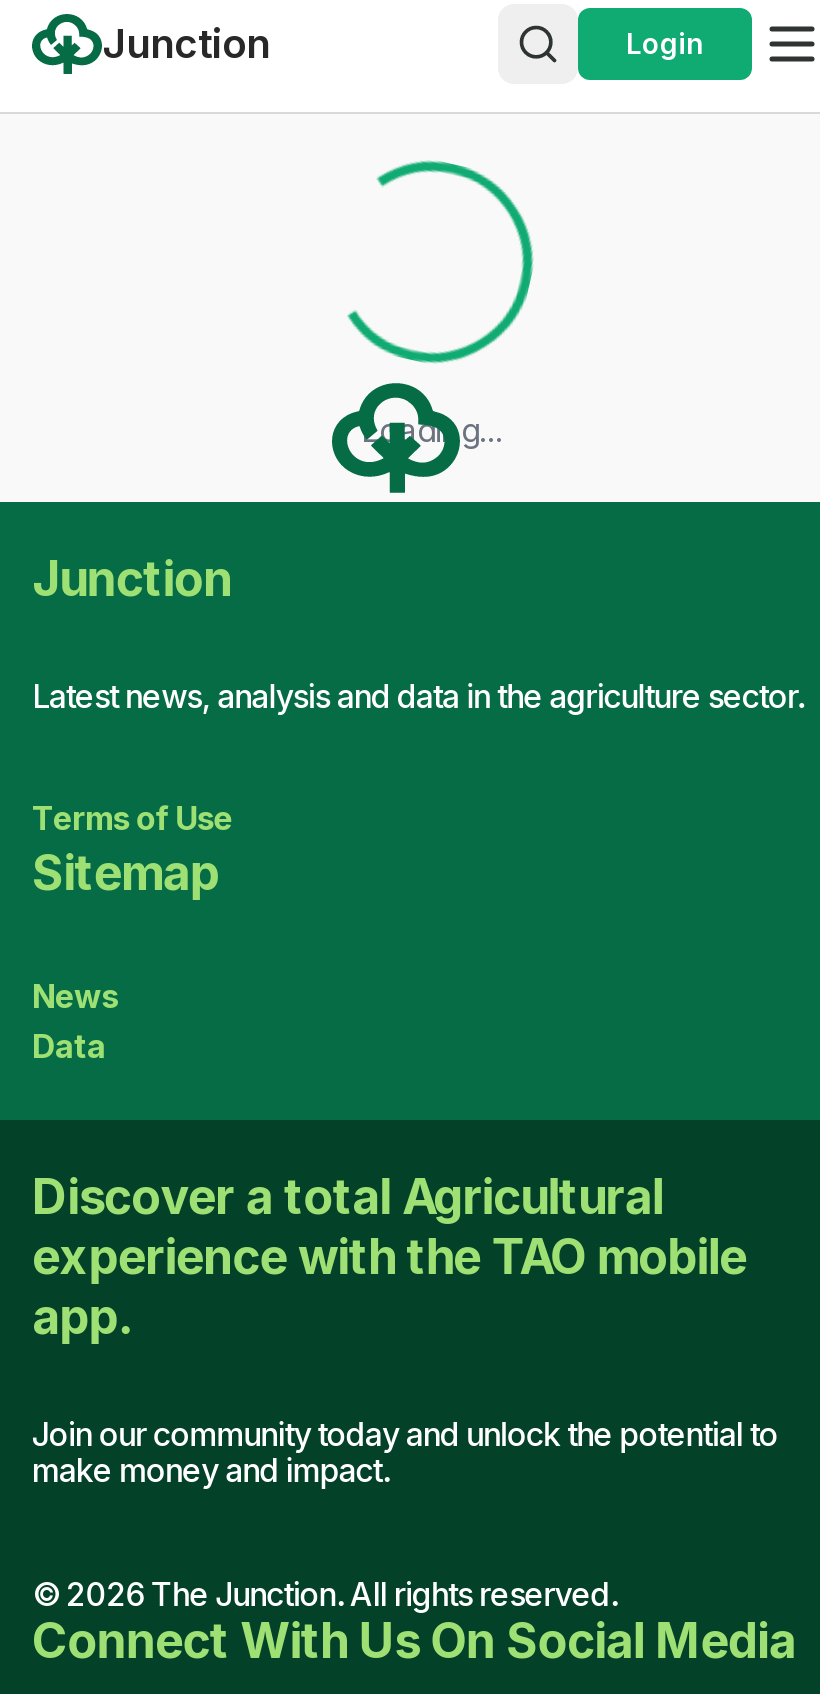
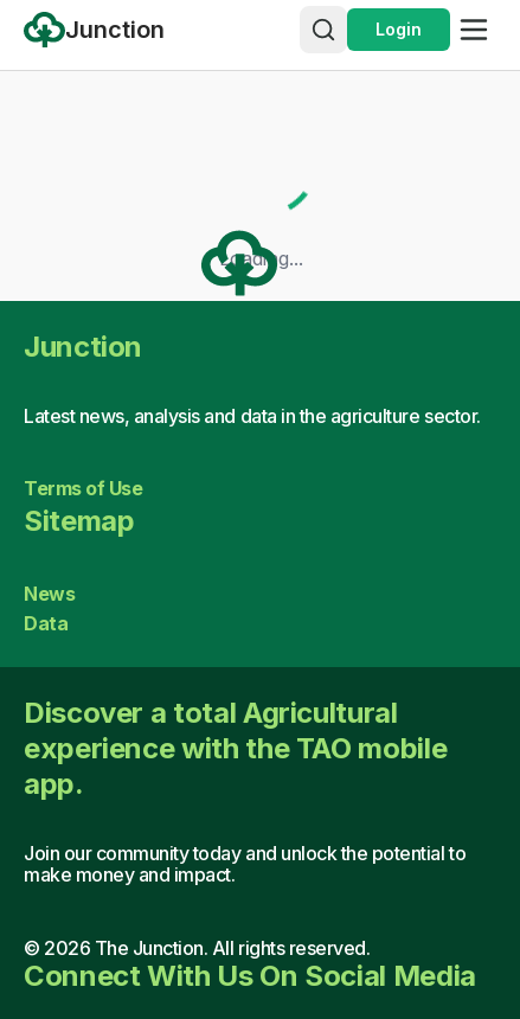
[346,160,534,364] [image] -> none

